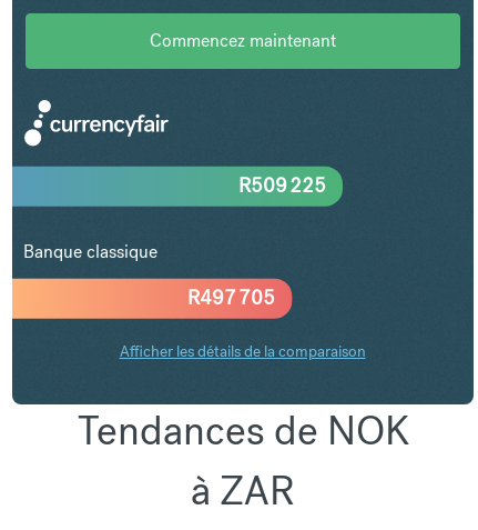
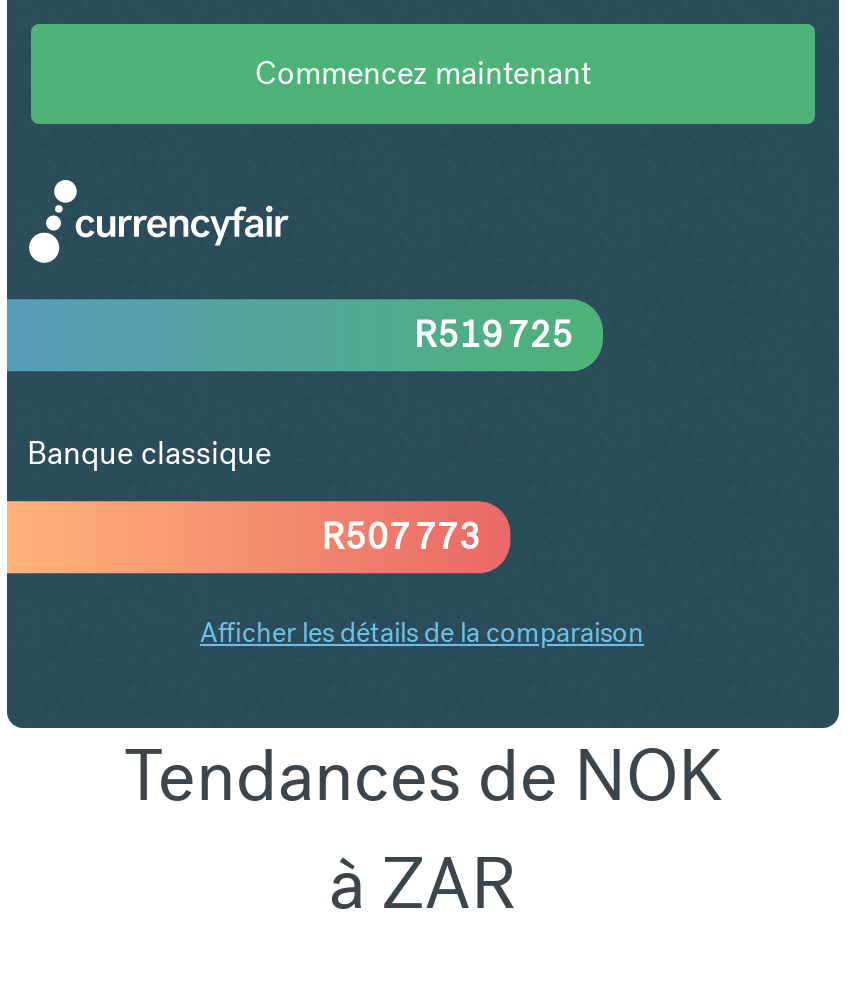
[238,172,326,198] R509 225 -> [414,311,573,357] R519 725
[188,284,275,310] R497 705 -> [321,513,480,559] R507 773

